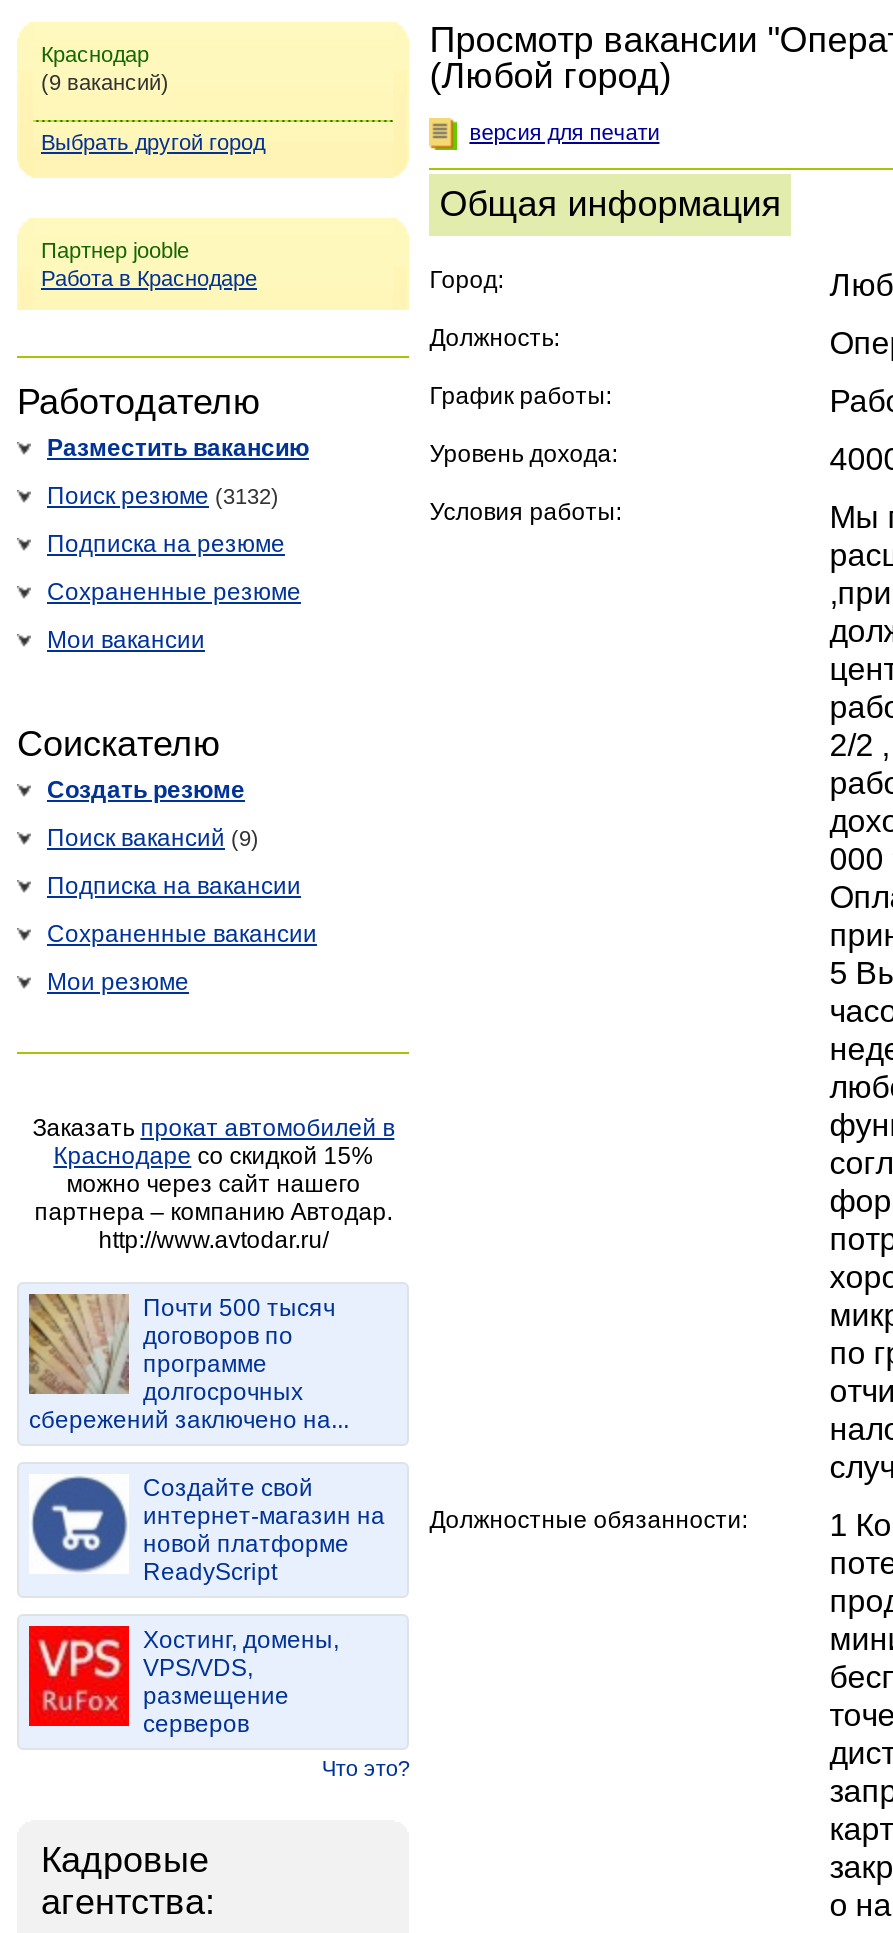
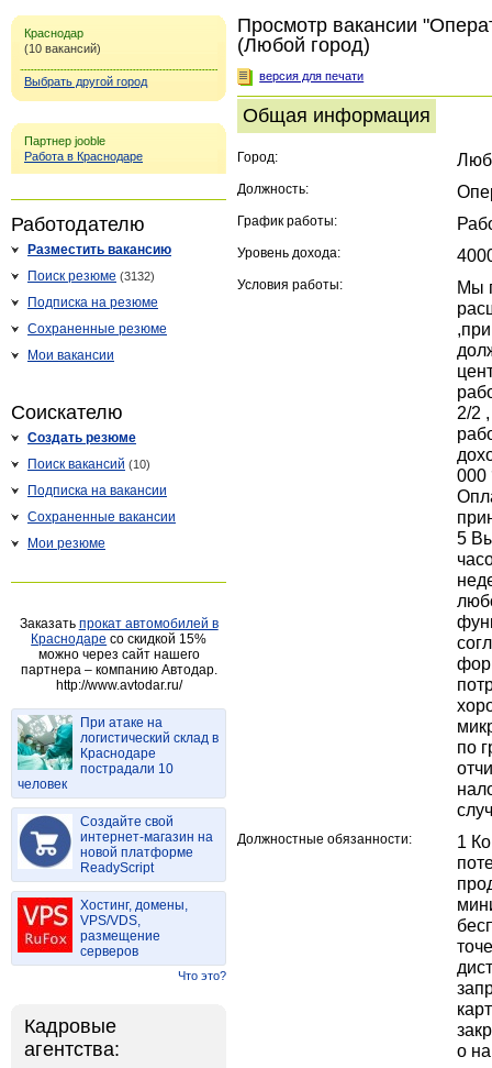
[41,70,169,94] (9 вакансий) -> [24,42,101,55] (10 вакансий)
[47,824,259,852] Поиск вакансий (9) -> [27,456,150,472] Поиск вакансий (10)
[27,1292,349,1434] [image] | Почти 500 тысяч | договоров по | программе | долгосрочных | сбережений заключено на... -> [16,715,219,792] [image] | При атаке на | логистический склад в | Краснодаре | пострадали 10 | человек

